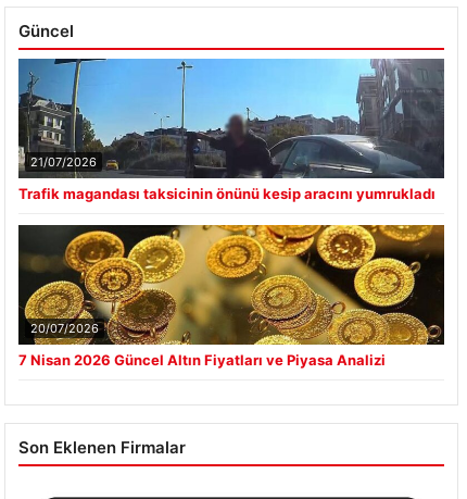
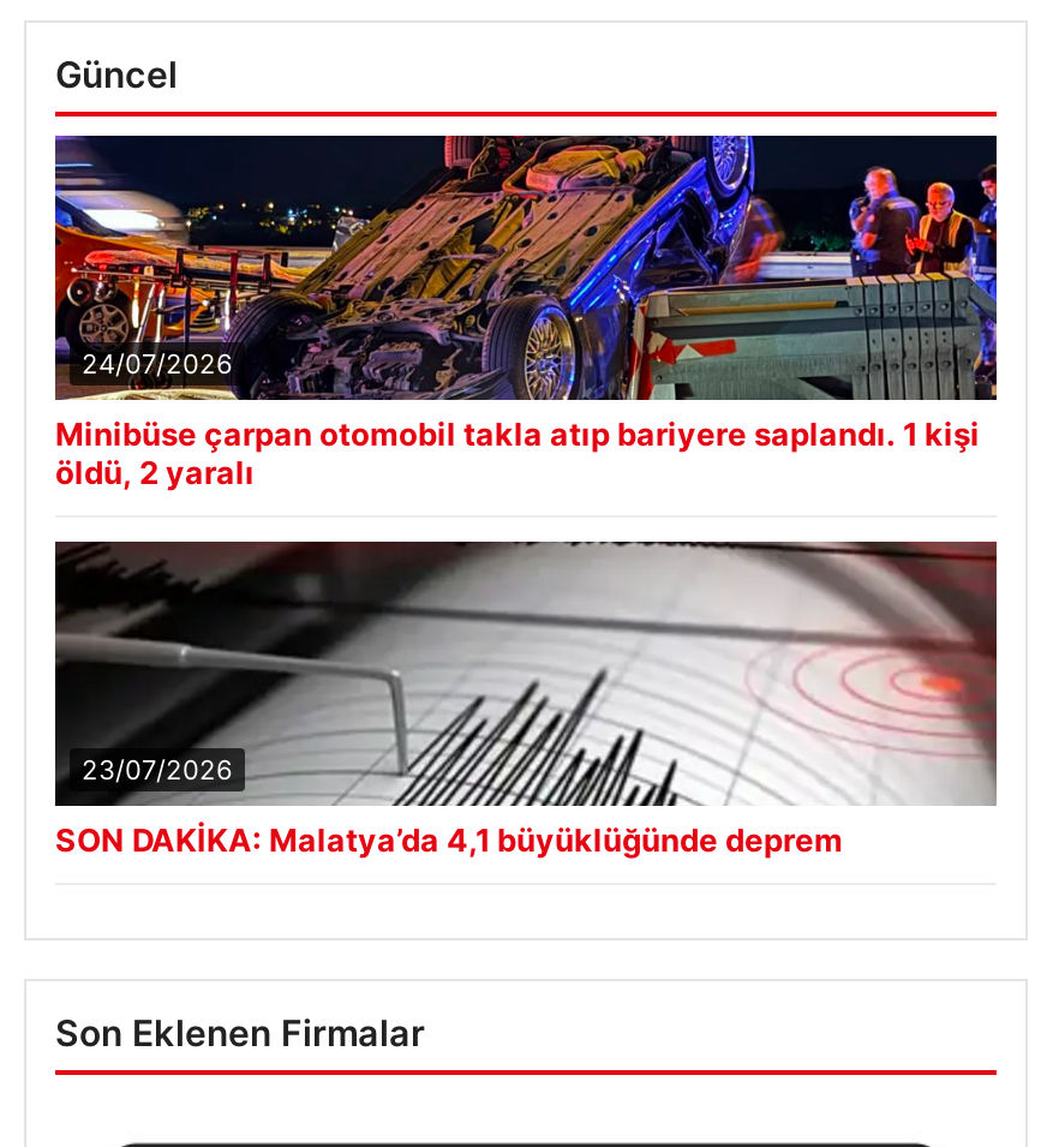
[17,58,445,170] [image] | 21/07/2026 -> [53,133,999,398] [image] | 24/07/2026
[18,185,436,203] Trafik magandası taksicinin önünü kesip aracını yumrukladı -> [55,415,980,492] Minibüse çarpan otomobil takla atıp bariyere saplandı. 1 kişi | öldü, 2 yaralı
[20,224,444,345] [image] | 20/07/2026 -> [55,539,997,806] [image] | 23/07/2026
[18,352,386,369] 7 Nisan 2026 Güncel Altın Fiyatları ve Piyasa Analizi -> [55,821,843,860] SON DAKİKA: Malatya’da 4,1 büyüklüğünde deprem

